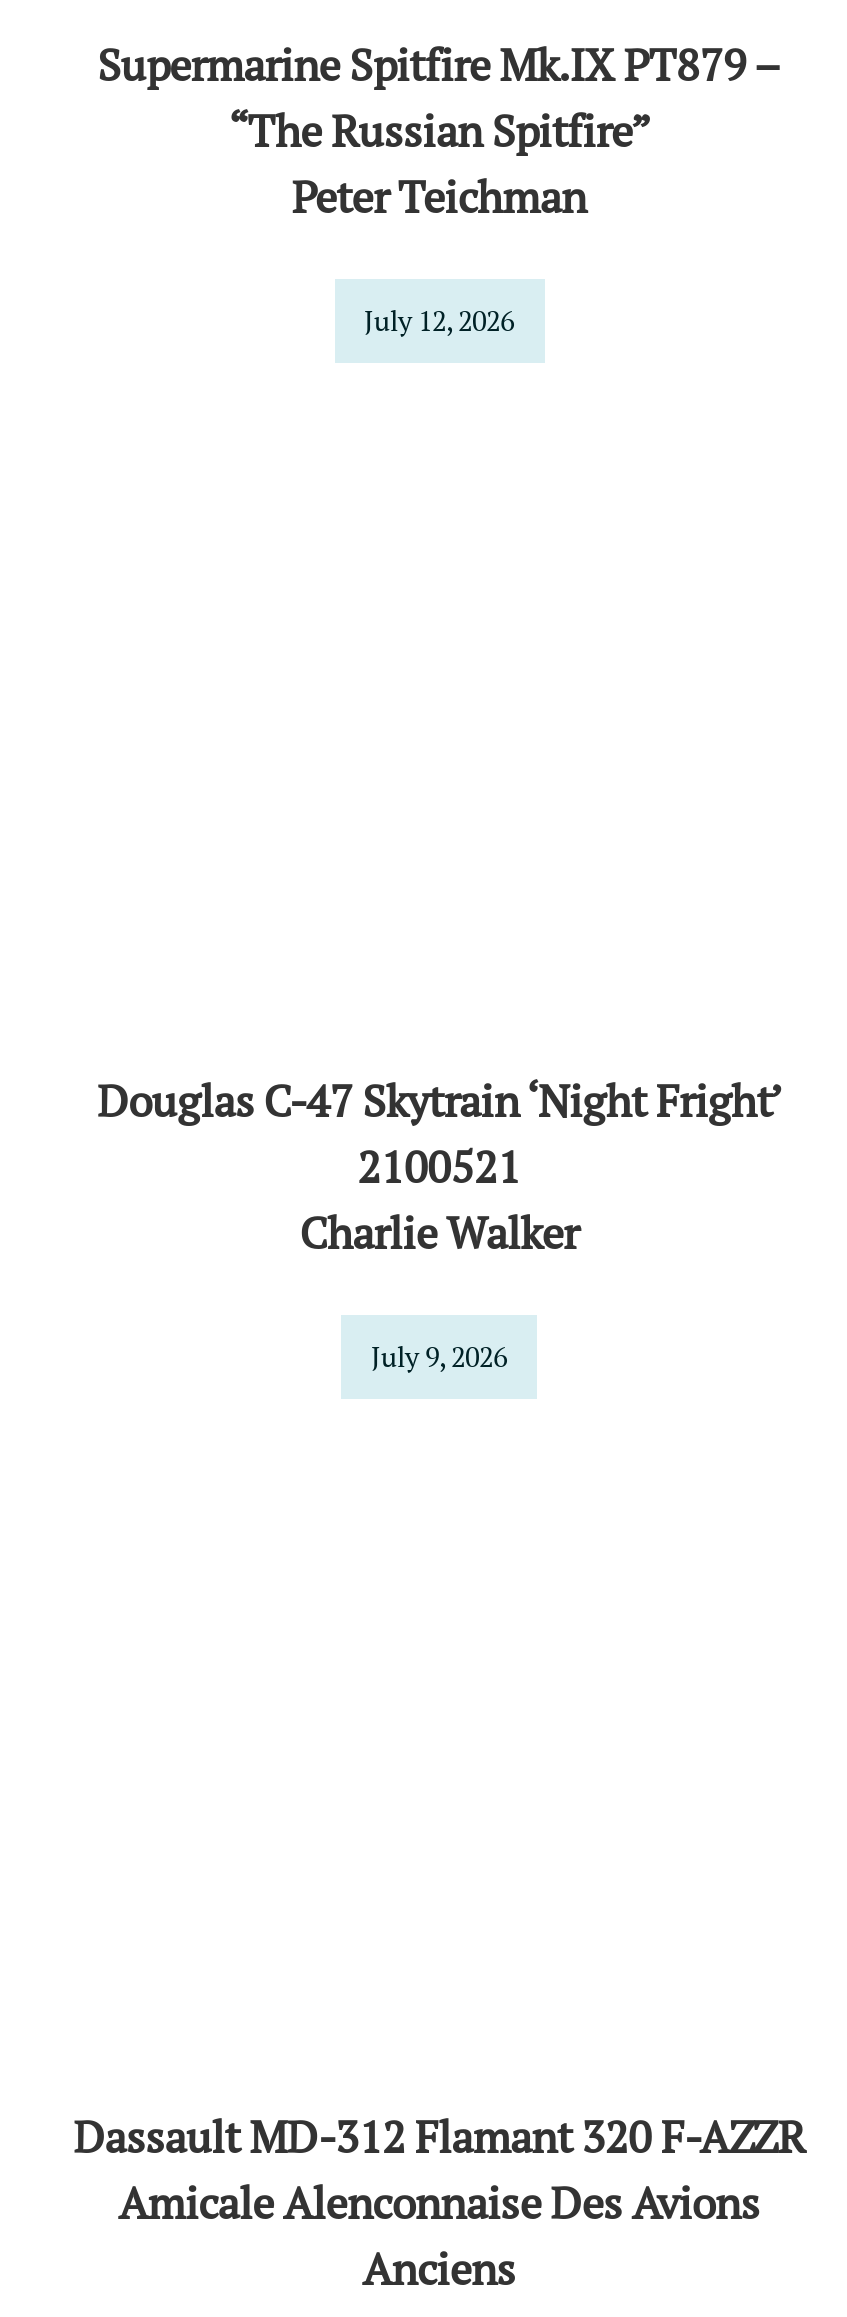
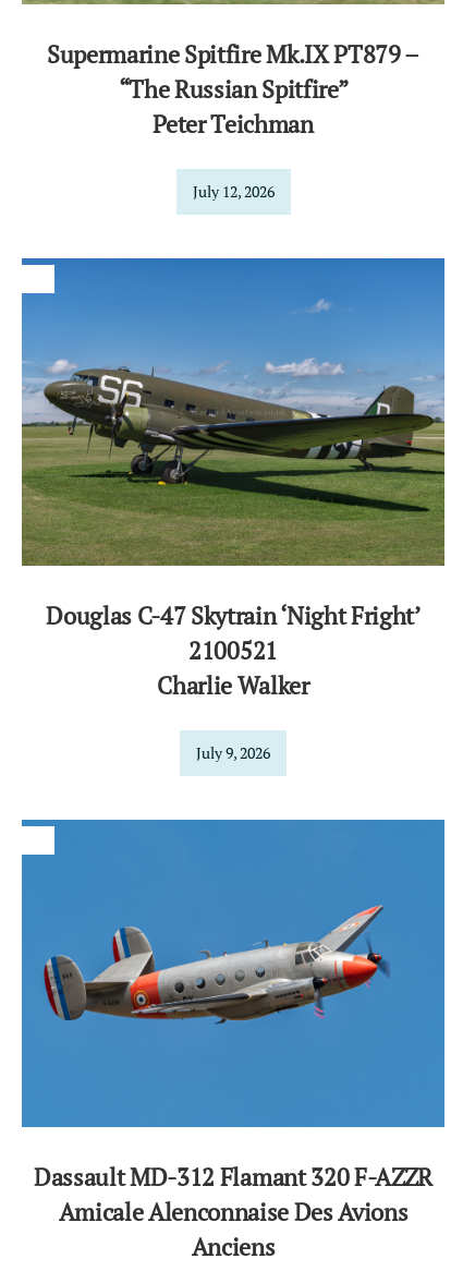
none -> [21,257,446,567] [image]
none -> [21,819,446,1128] [image]

